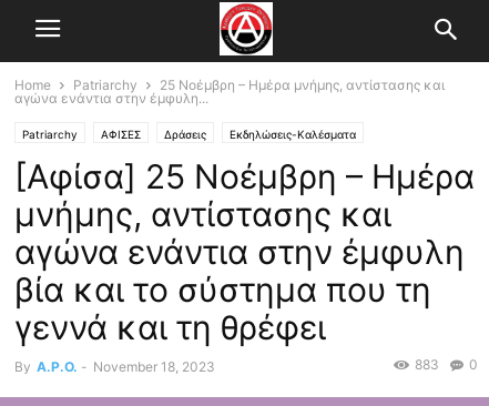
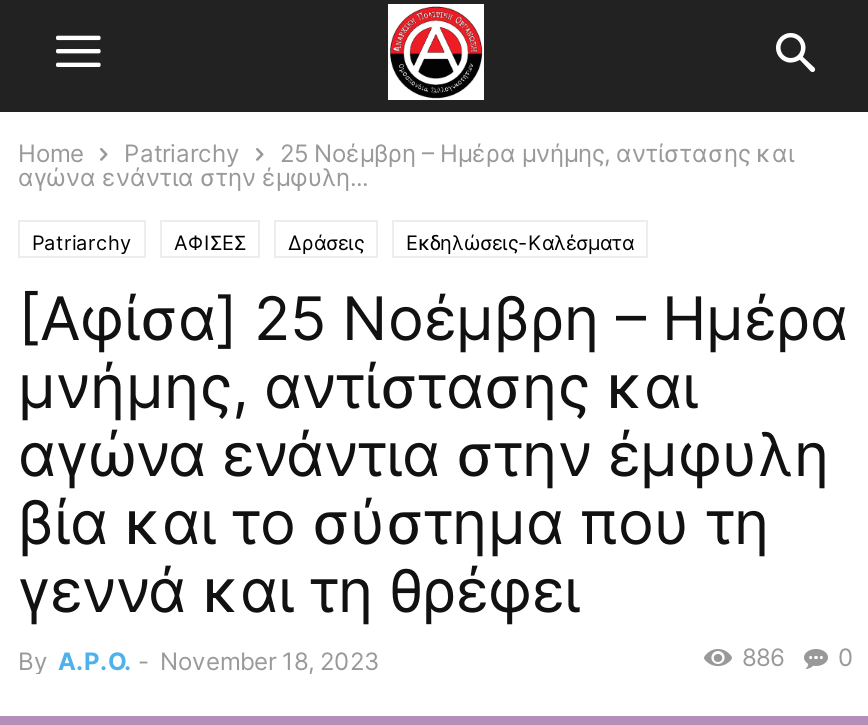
[415,356,478,373] 883 0 -> [742,642,854,672] 886 0

